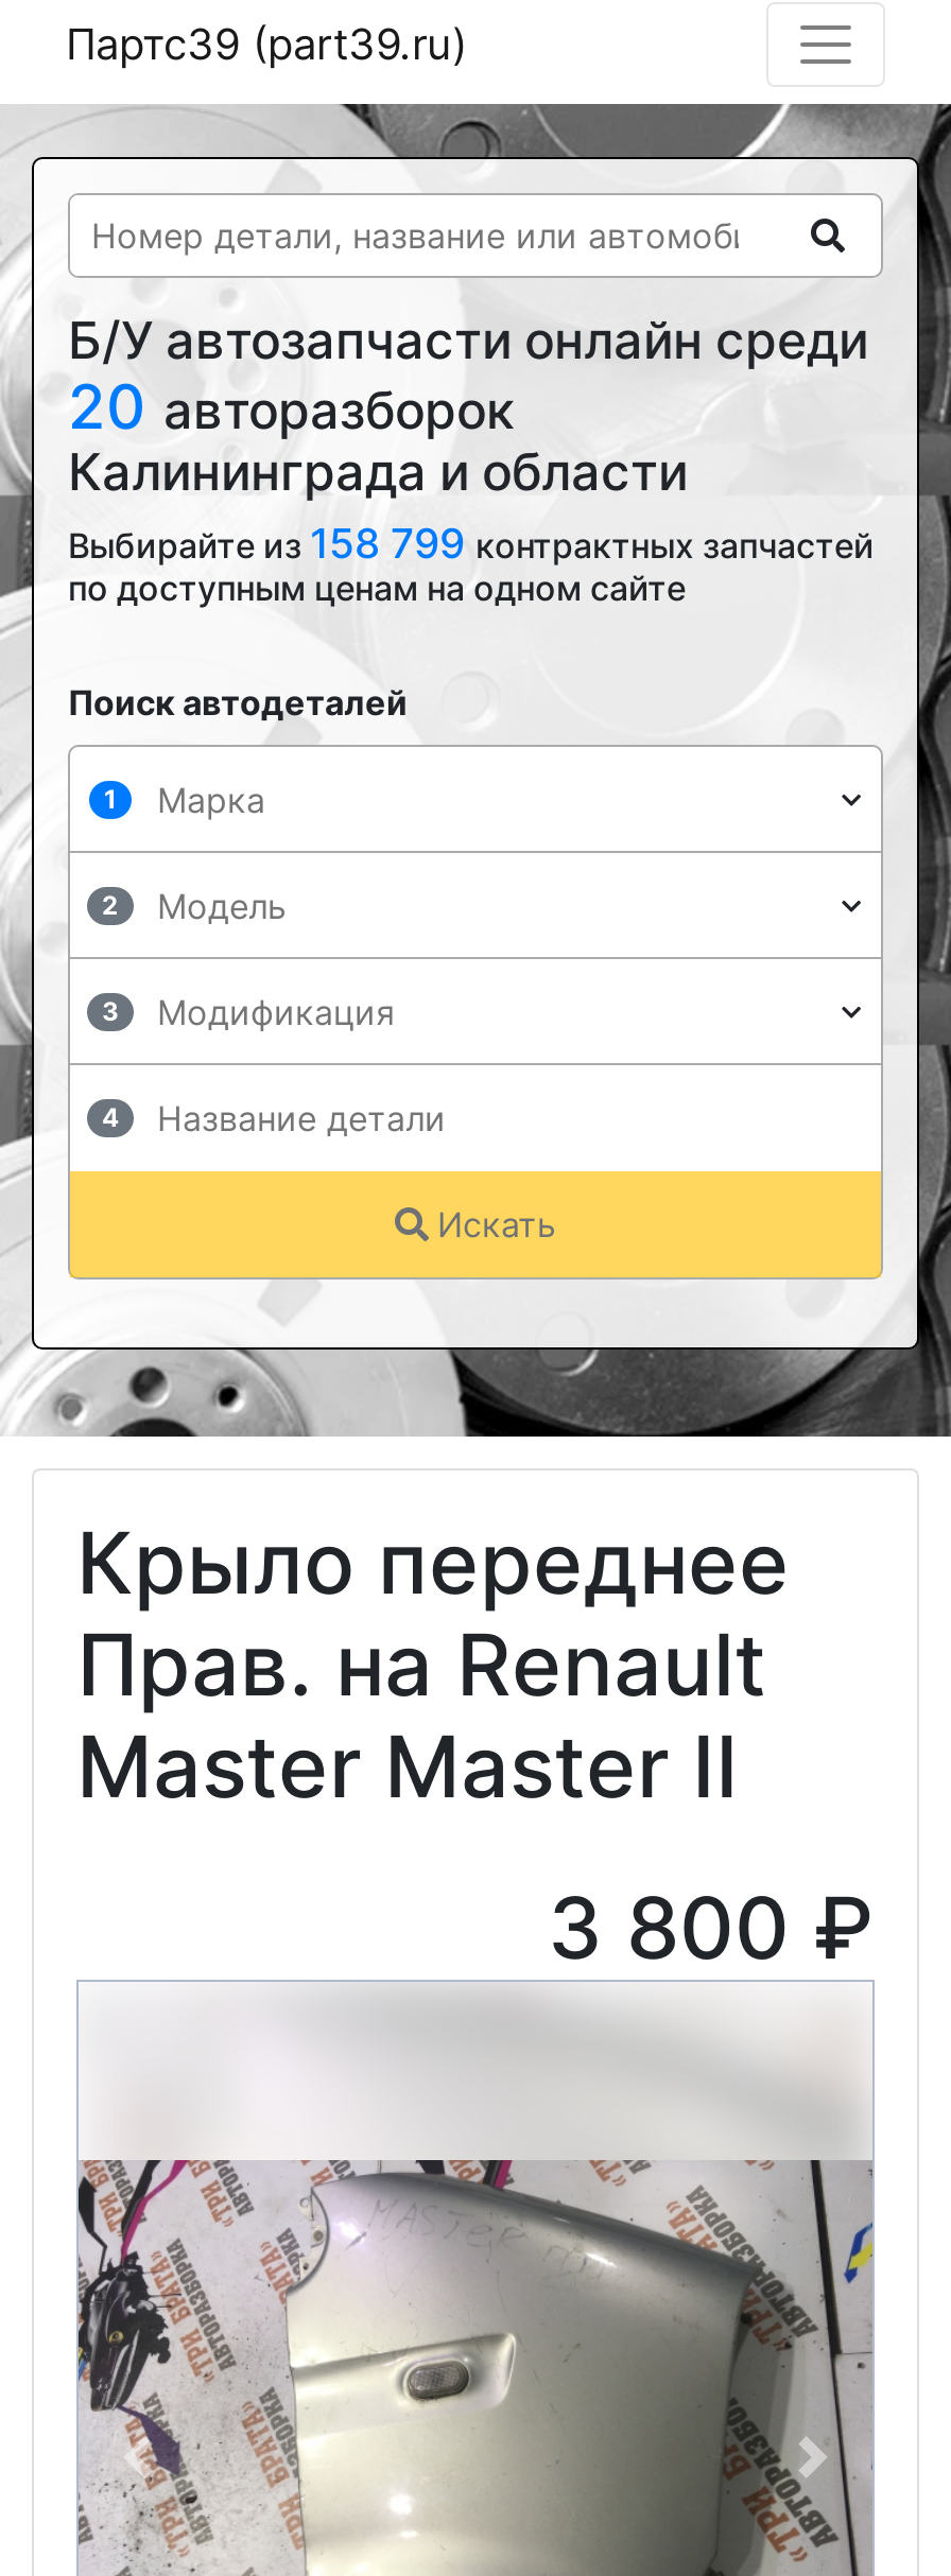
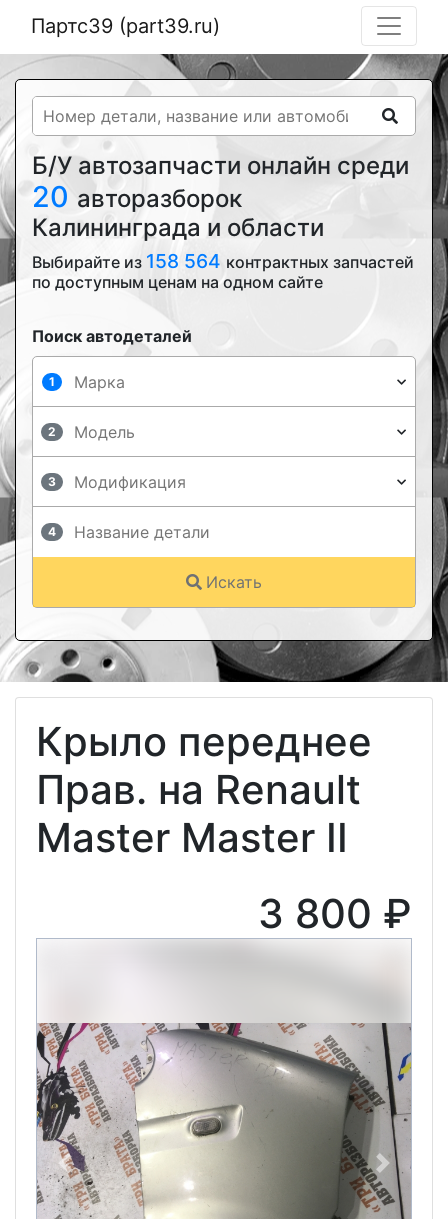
[68,518,875,569] Выбирайте из 158 799 контрактных запчастей -> [32,249,414,273] Выбирайте из 158 564 контрактных запчастей

